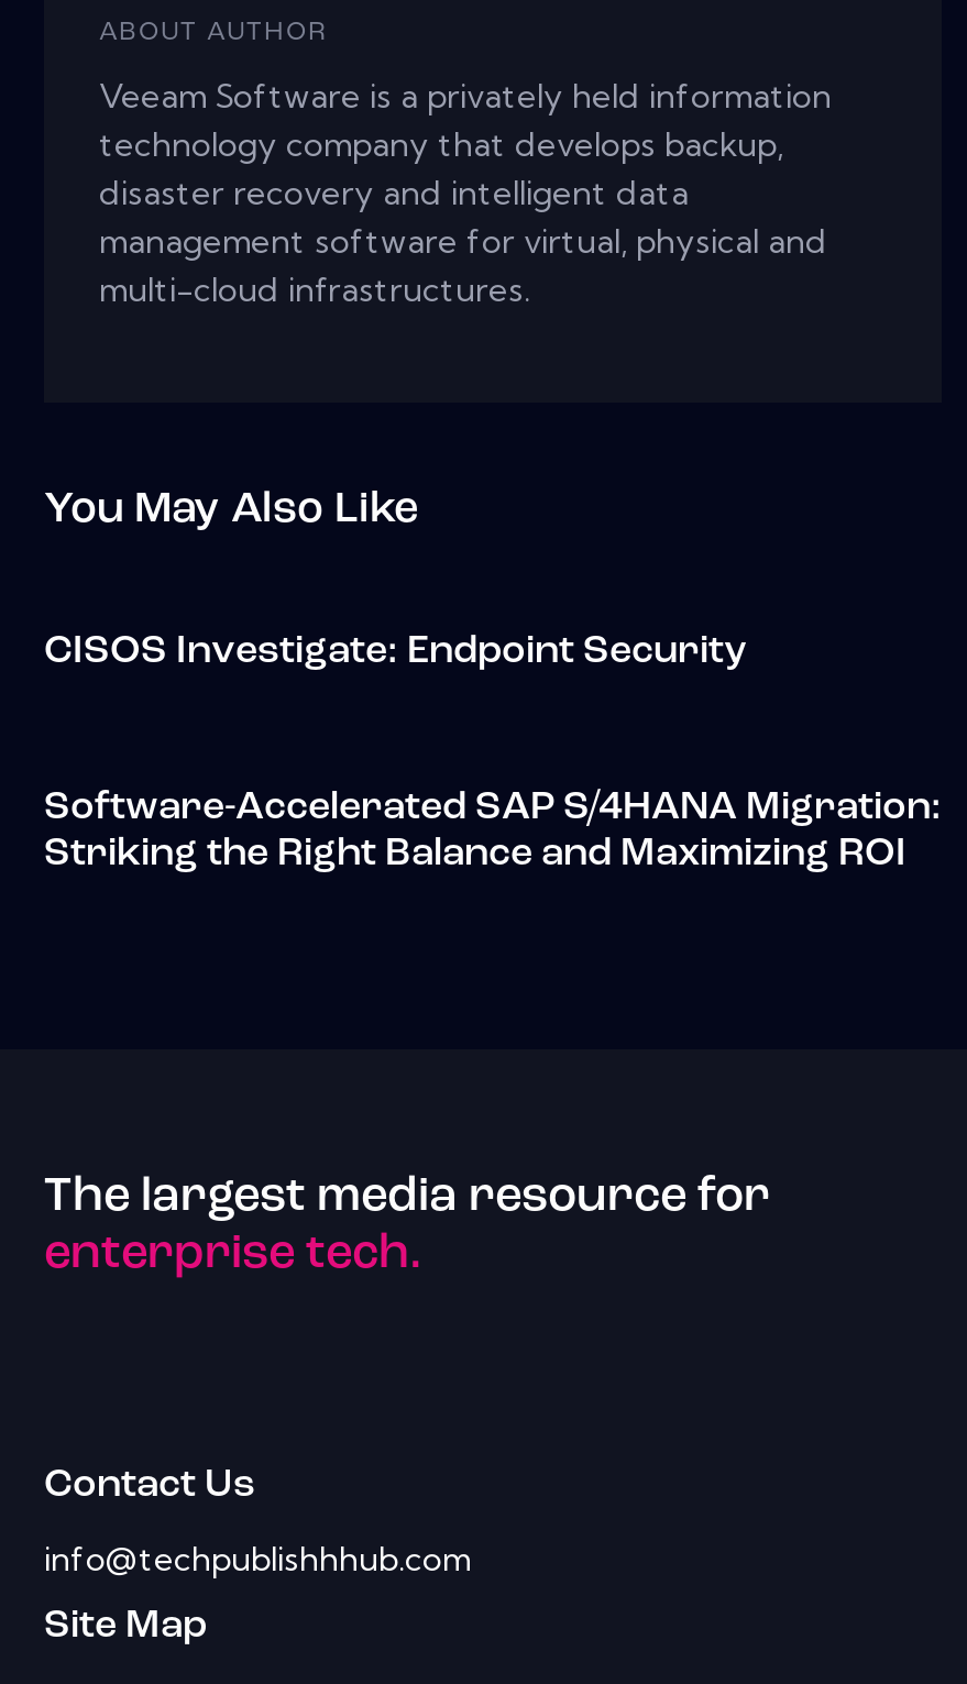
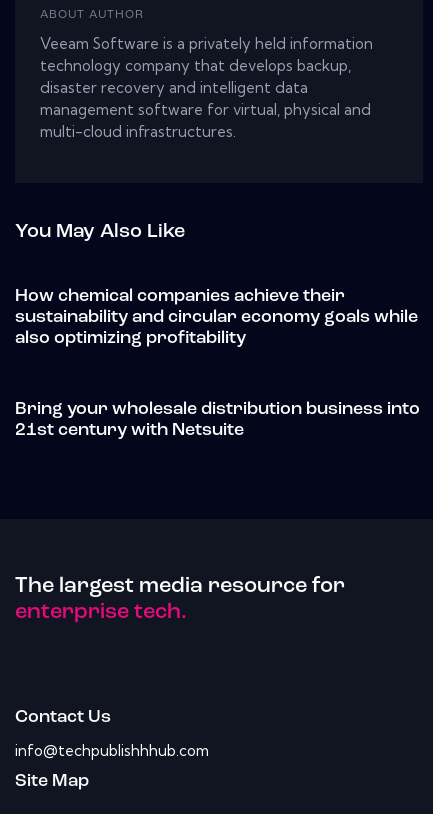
[44,631,746,673] CISOS Investigate: Endpoint Security -> [15,287,418,348] How chemical companies achieve their | sustainability and circular economy goals while | also optimizing profitability
[44,788,942,876] Software-Accelerated SAP S/4HANA Migration: | Striking the Right Balance and Maximizing ROI -> [15,400,420,440] Bring your wholesale distribution business into | 21st century with Netsuite

